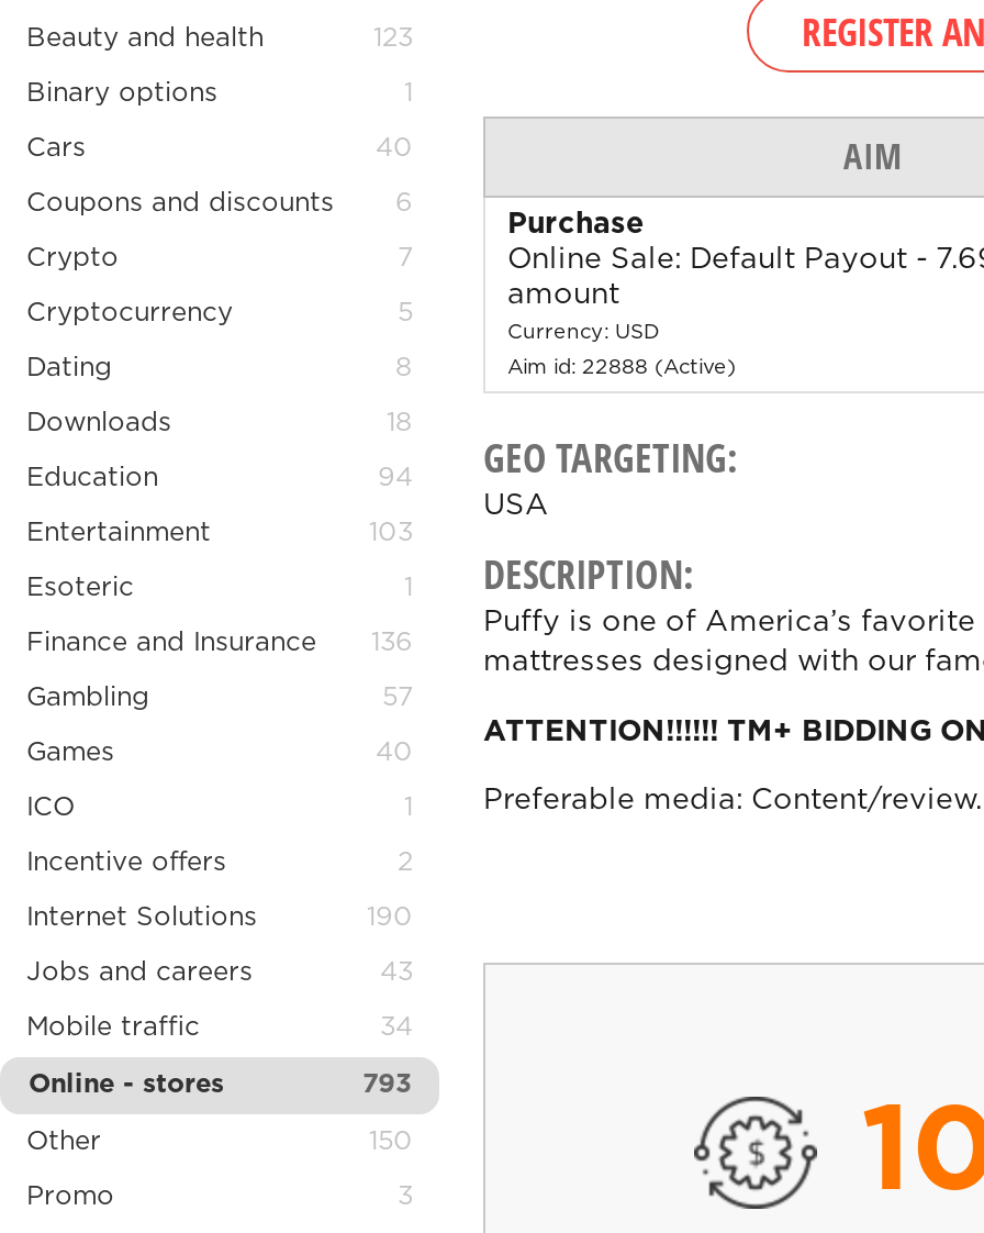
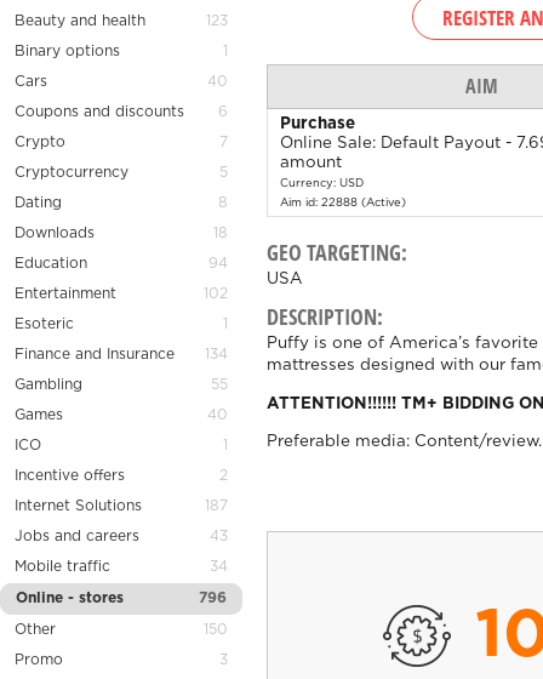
[369,521,413,545] 103 -> [204,287,228,301] 102
[371,631,413,655] 136 -> [205,348,228,361] 134
[382,686,413,710] 57 -> [211,378,228,392] 55
[367,906,413,930] 190 -> [205,500,228,513] 187
[362,1073,411,1097] 793 -> [199,592,227,605] 796

